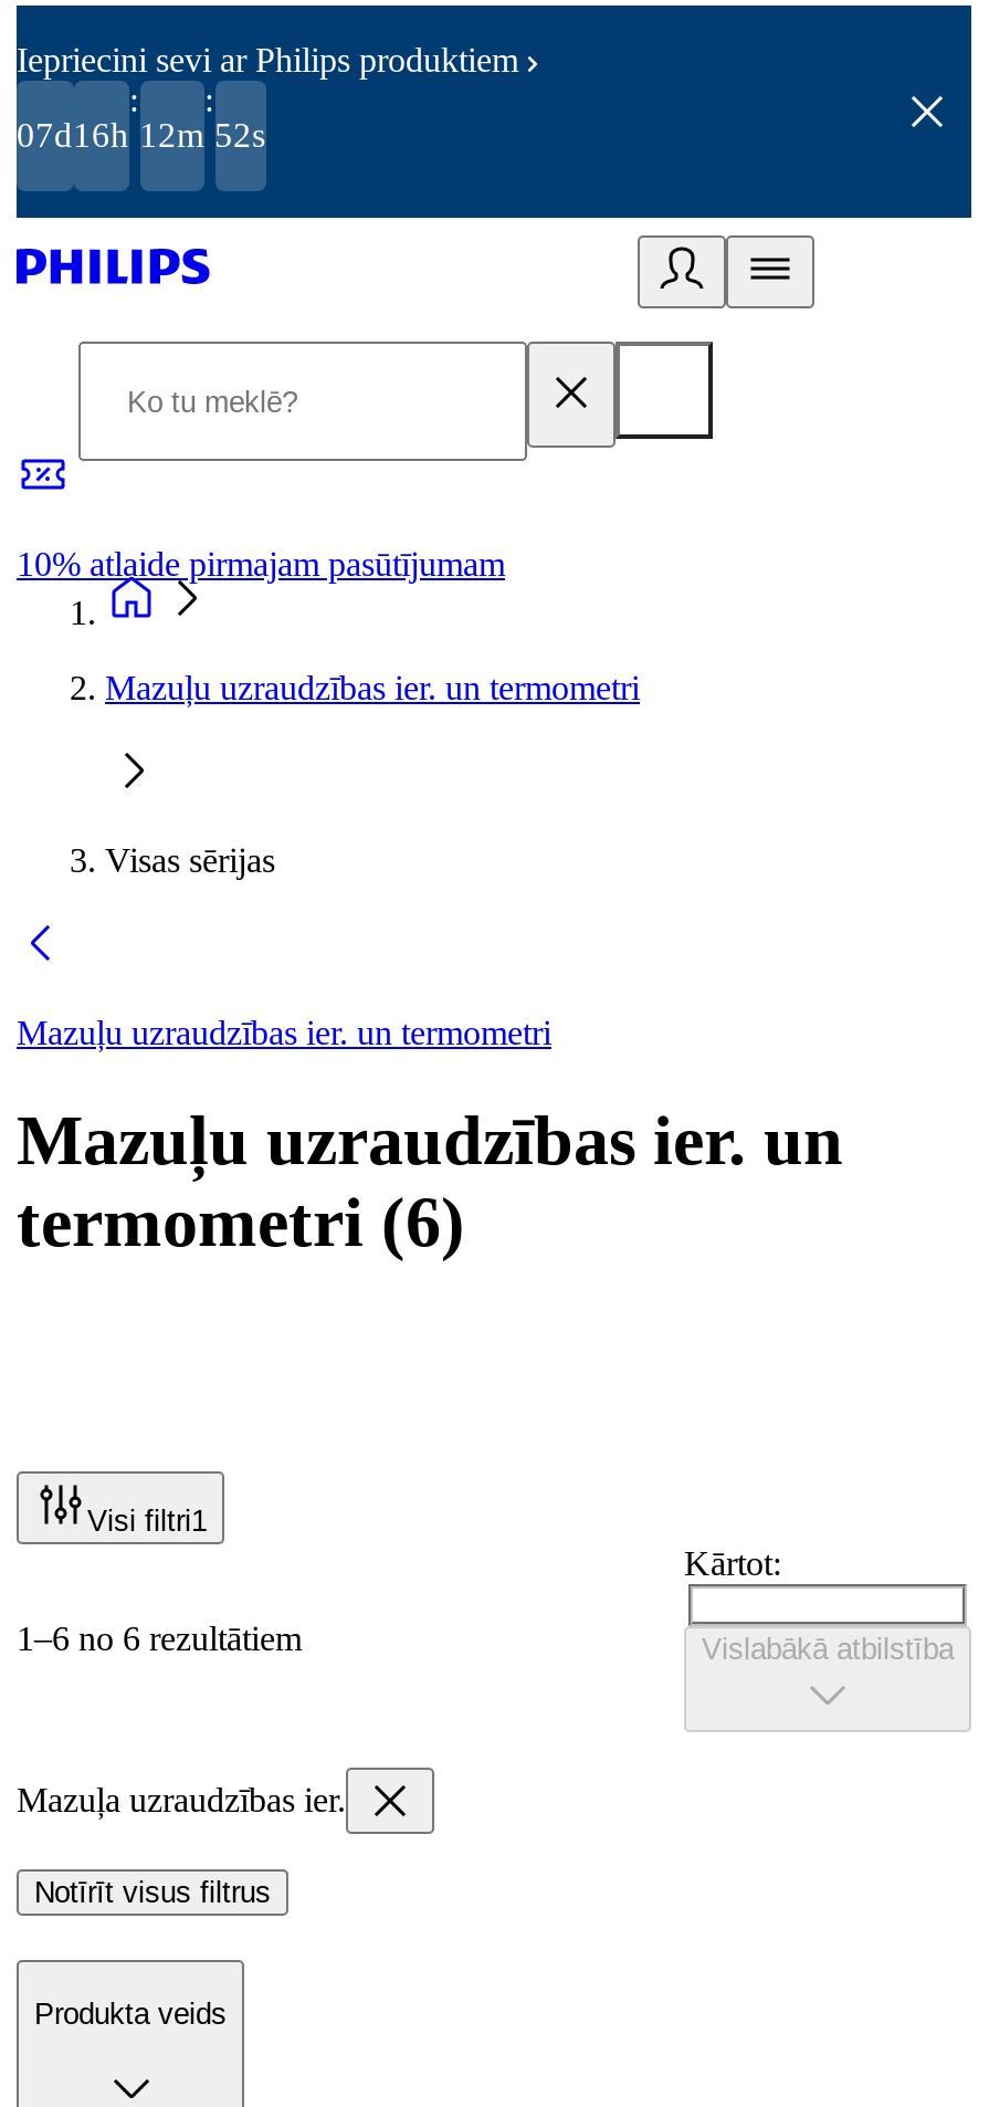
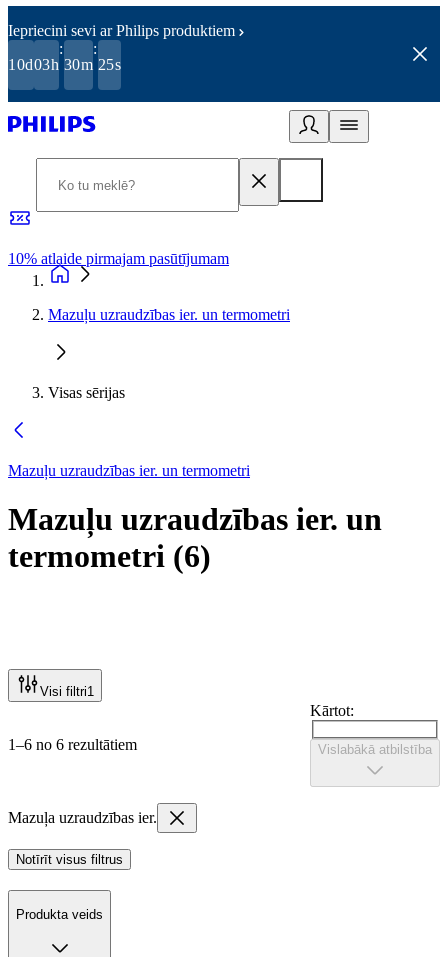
[17,116,129,154] 07d 16h -> [8,56,59,73] 10d 03h
[139,116,204,154] 12m -> [63,56,93,73] 30m
[214,116,266,154] 52s -> [97,56,121,73] 25s

